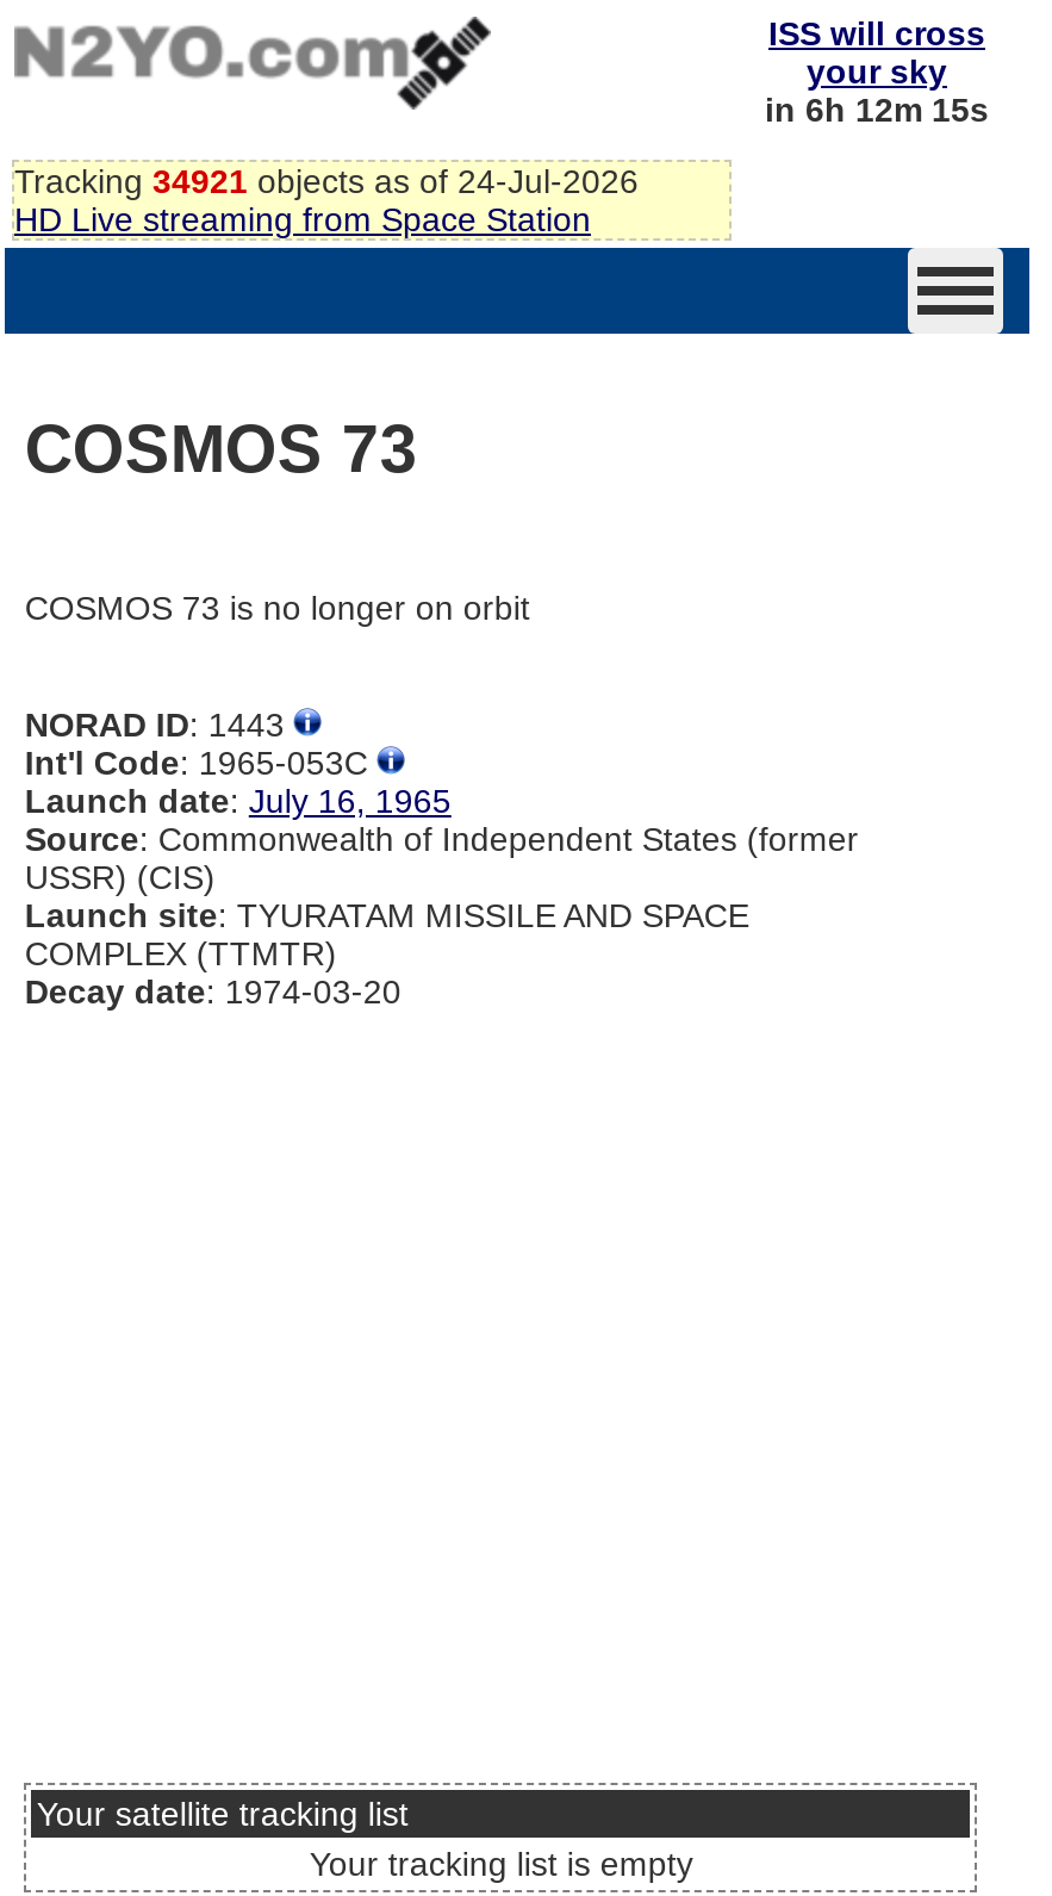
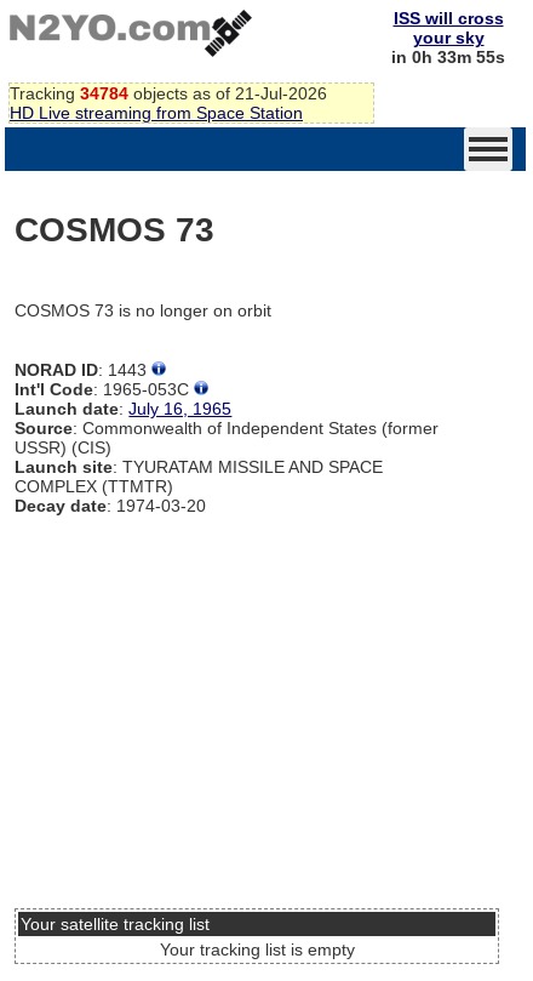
[765,91,989,129] in 6h 12m 15s -> [391,47,505,67] in 0h 33m 55s
[14,162,639,200] Tracking 34921 objects as of 24-Jul-2026 -> [10,83,327,103] Tracking 34784 objects as of 21-Jul-2026

